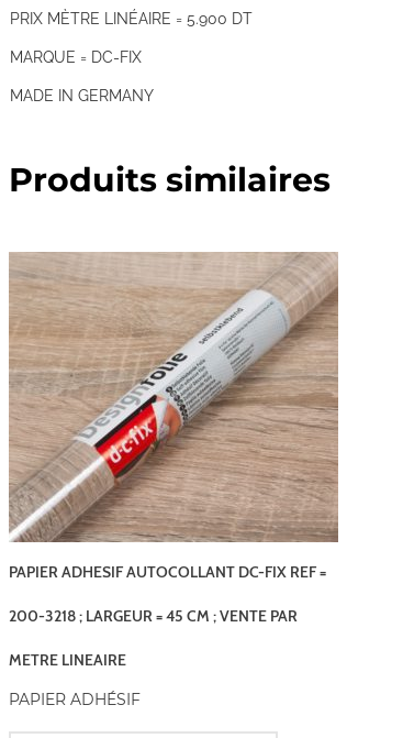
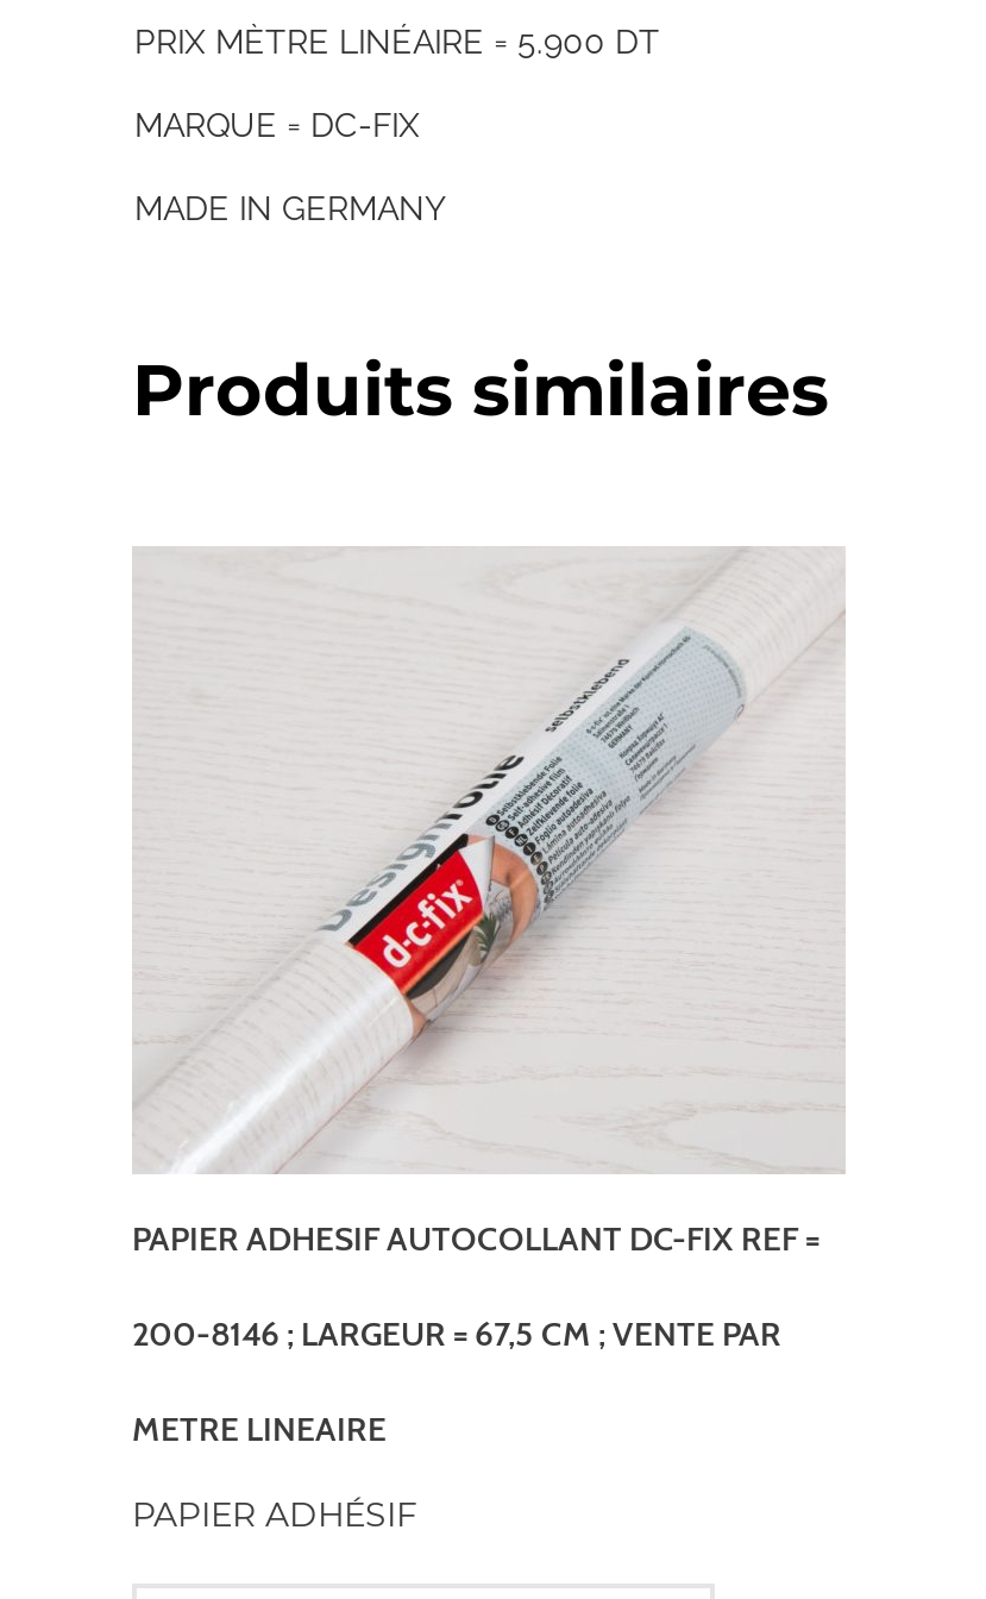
[9,252,338,543] [image] -> [134,548,843,1174] [image]
[9,606,298,625] 200-3218 ; LARGEUR = 45 CM ; VENTE PAR -> [132,1311,781,1354] 200-8146 ; LARGEUR = 67,5 CM ; VENTE PAR

